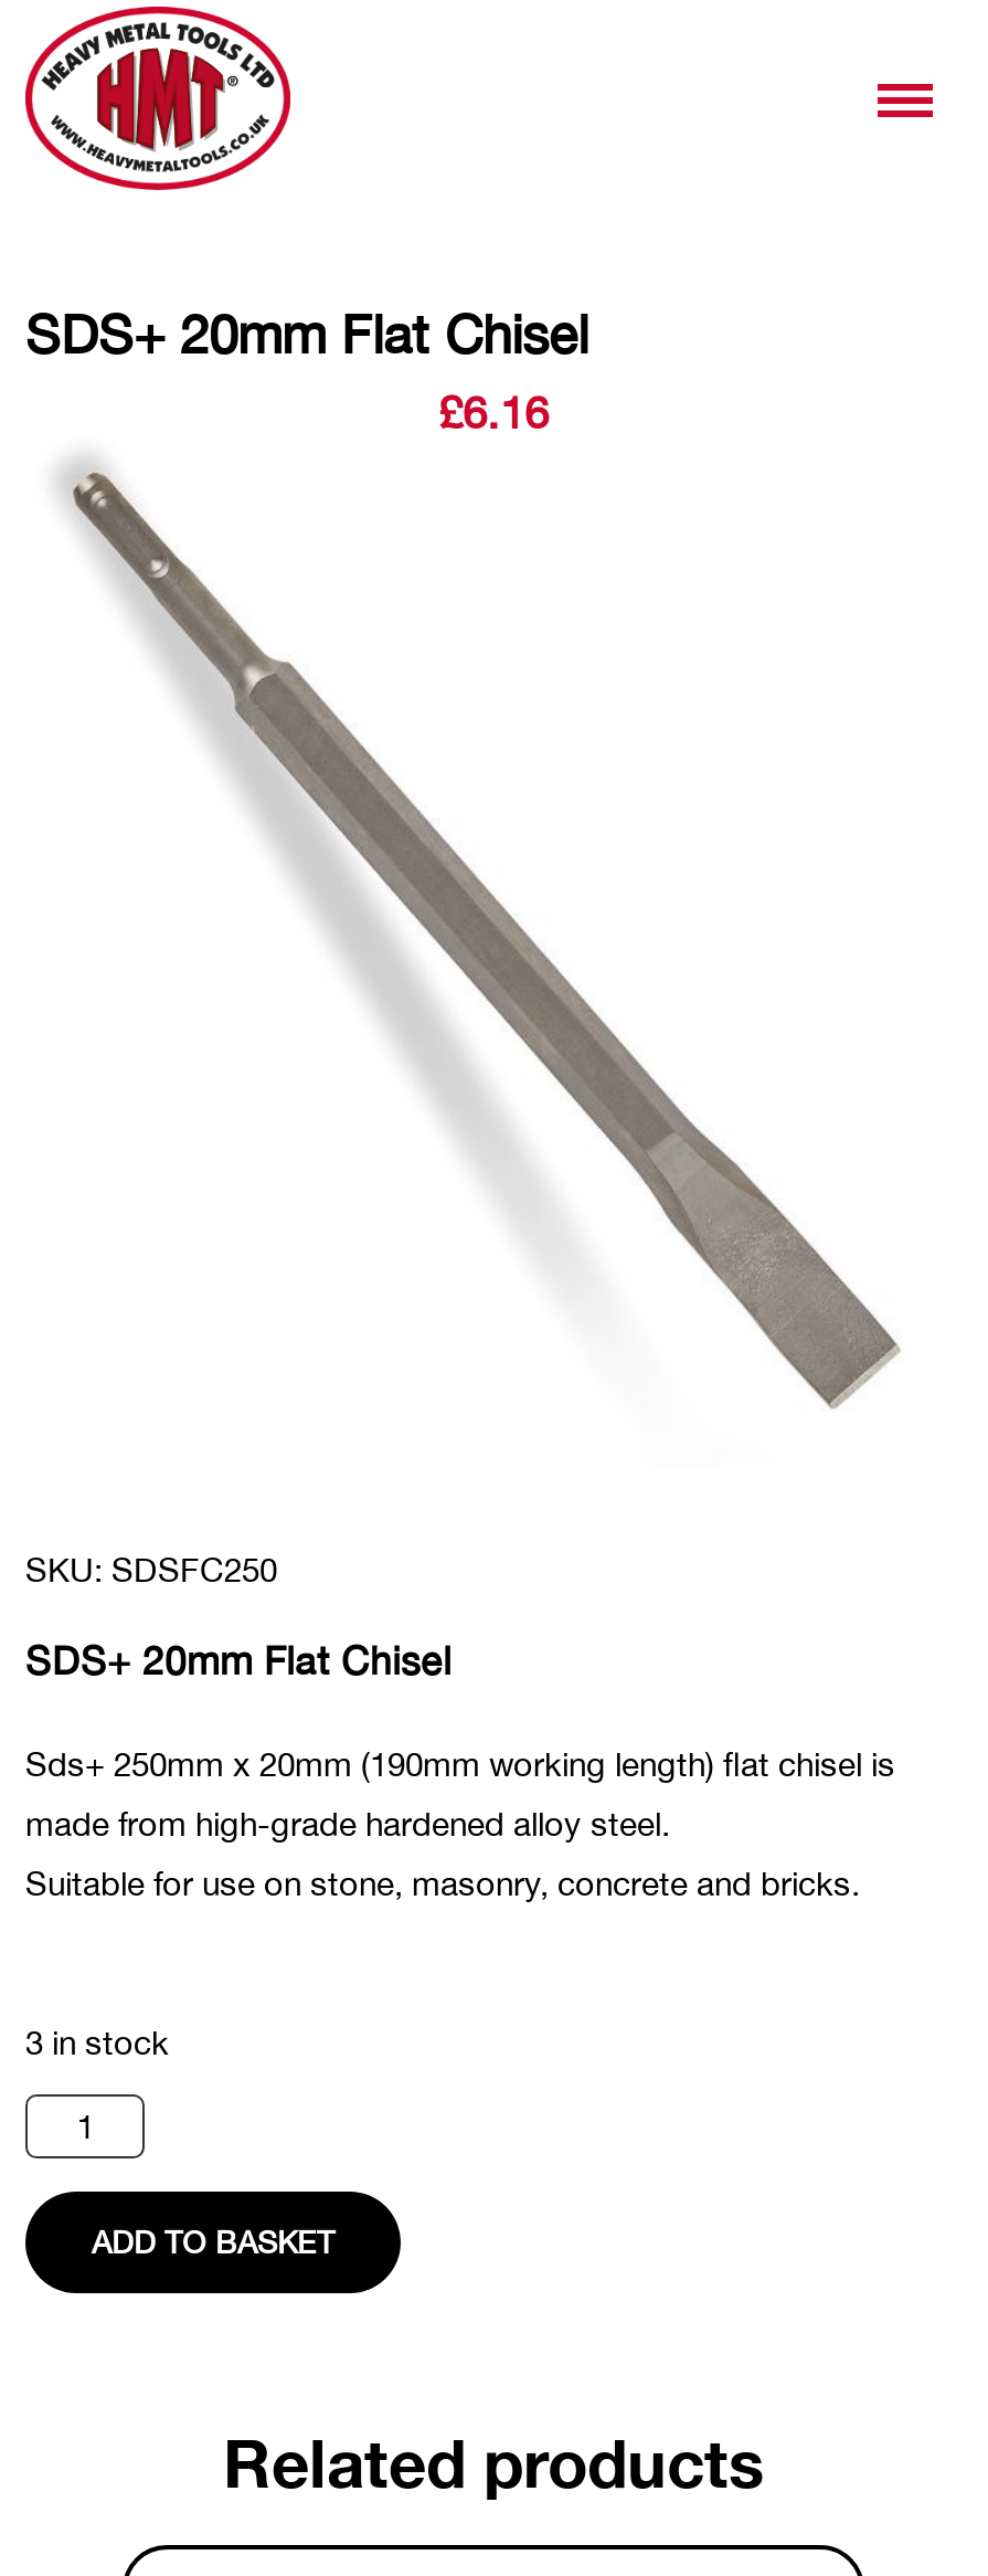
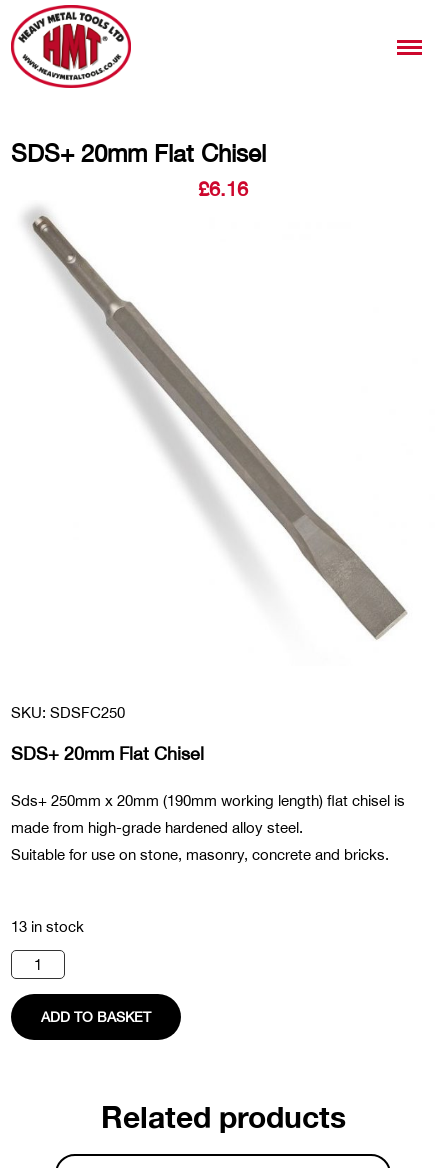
[25,2023,169,2061] 3 in stock -> [11,918,84,935] 13 in stock

